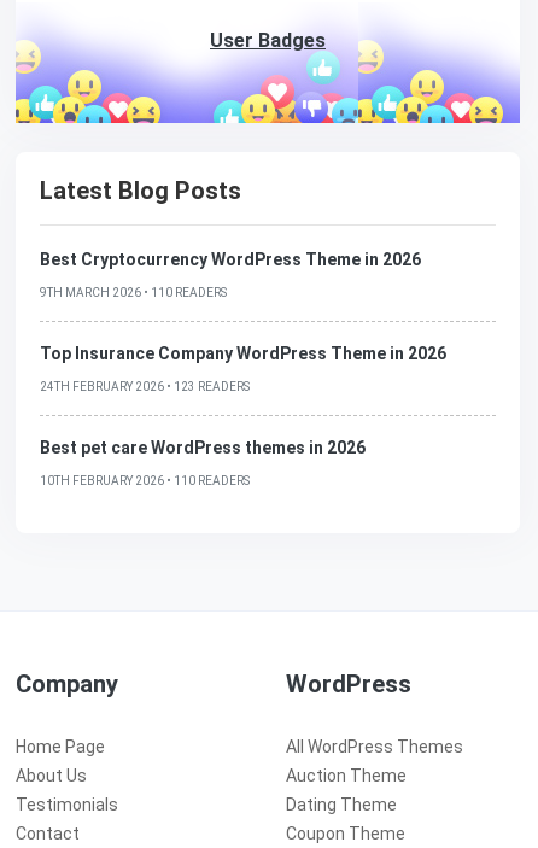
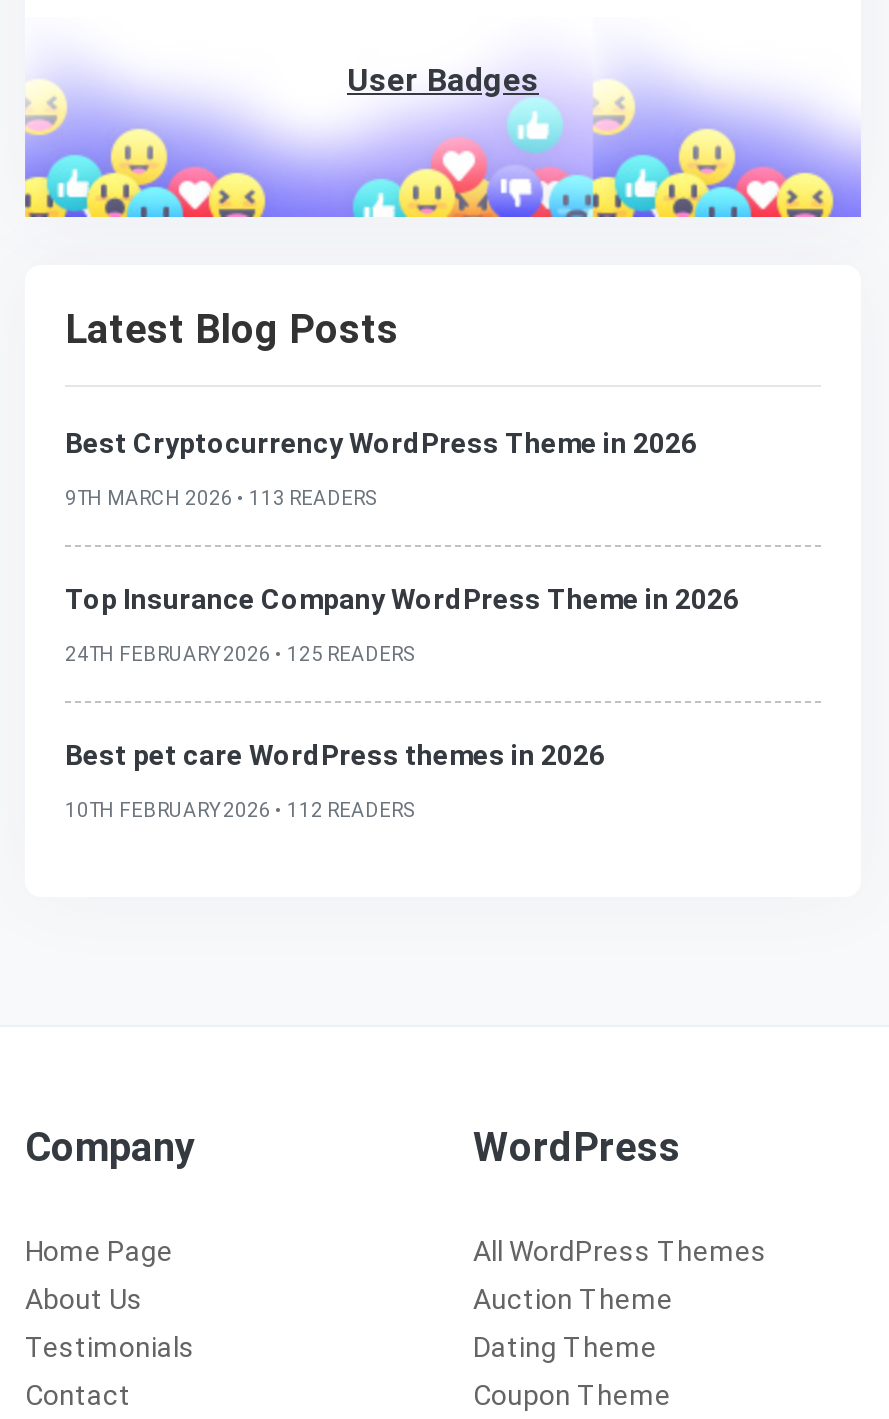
[40,286,227,299] 9TH MARCH 2026 • 110 READERS -> [65,487,375,509] 9TH MARCH 2026 • 113 READERS
[40,380,250,393] 24TH FEBRUARY 2026 • 123 READERS -> [65,643,413,665] 24TH FEBRUARY 2026 • 125 READERS
[40,474,250,487] 10TH FEBRUARY 2026 • 110 READERS -> [65,799,413,821] 10TH FEBRUARY 2026 • 112 READERS

